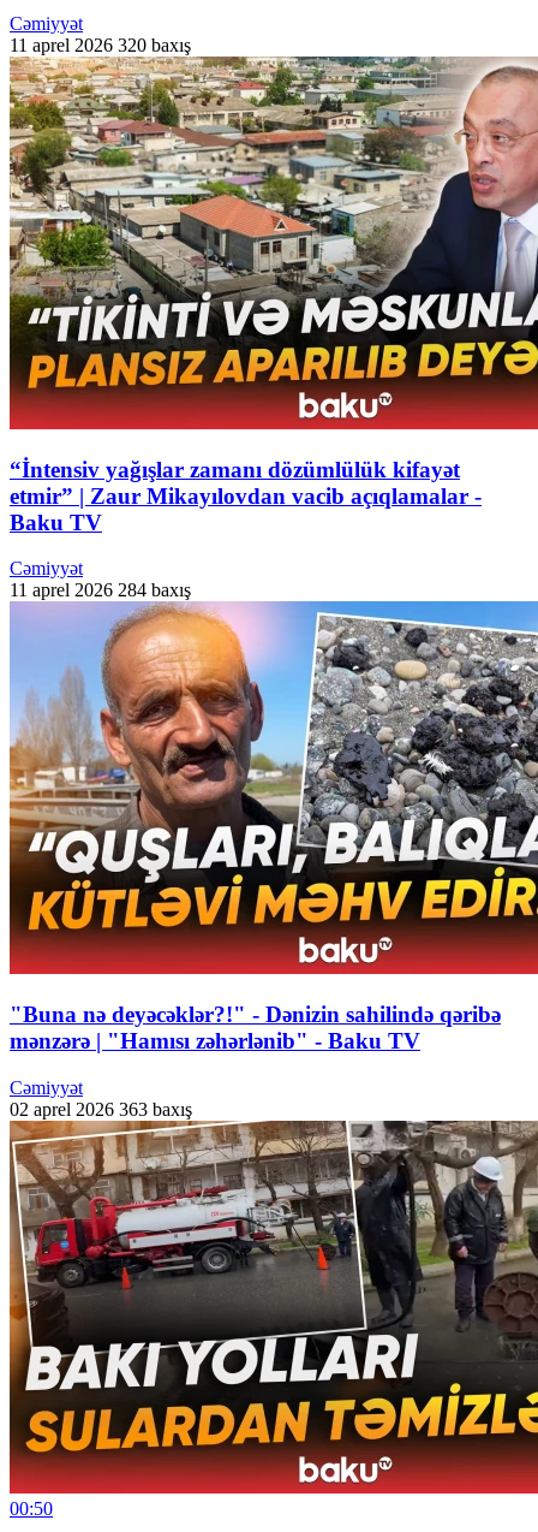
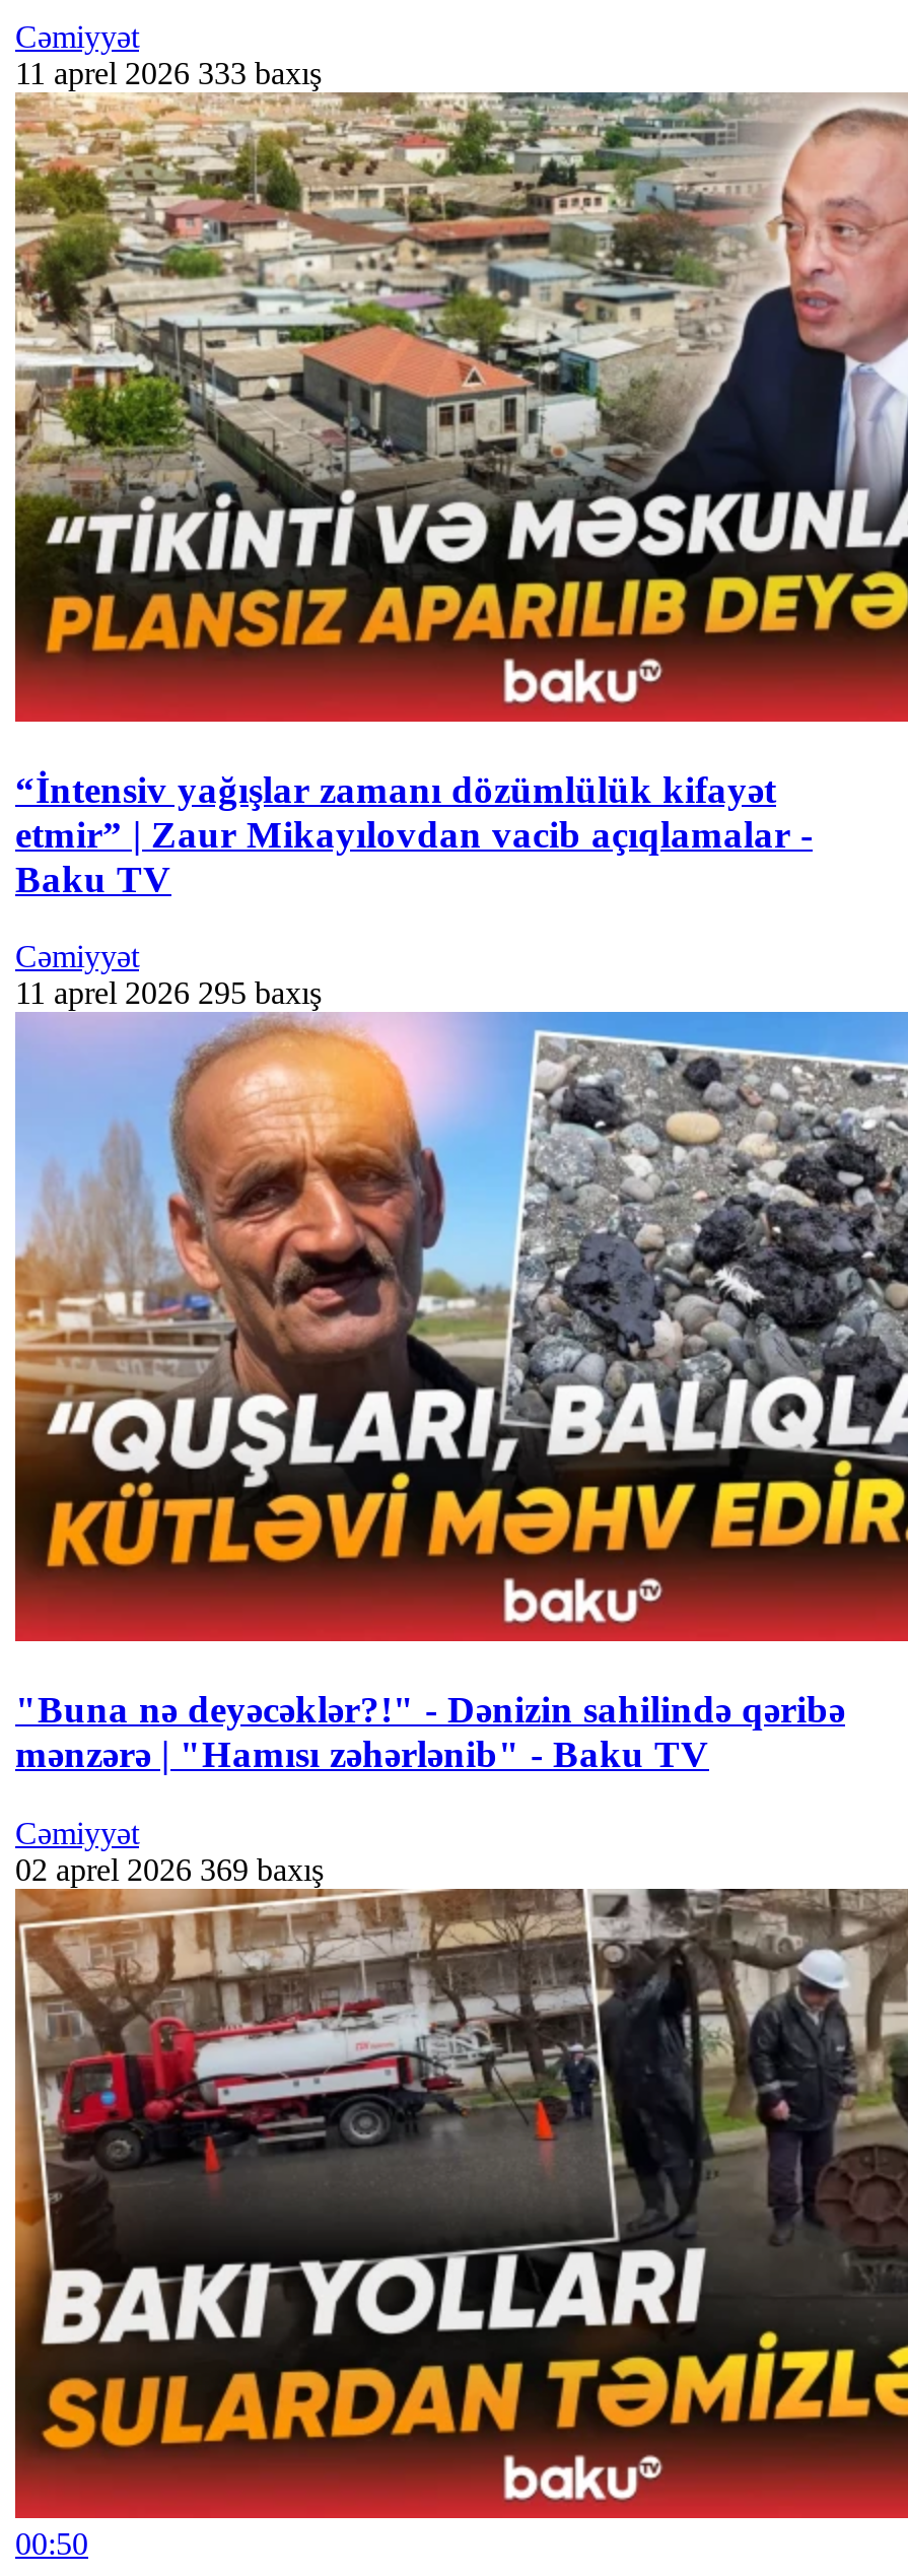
[10,35,191,55] 11 aprel 2026 320 baxış -> [15,56,322,90] 11 aprel 2026 333 baxış
[10,580,191,601] 11 aprel 2026 284 baxış -> [15,976,322,1011] 11 aprel 2026 295 baxış
[10,1099,192,1119] 02 aprel 2026 363 baxış -> [15,1852,324,1886] 02 aprel 2026 369 baxış

